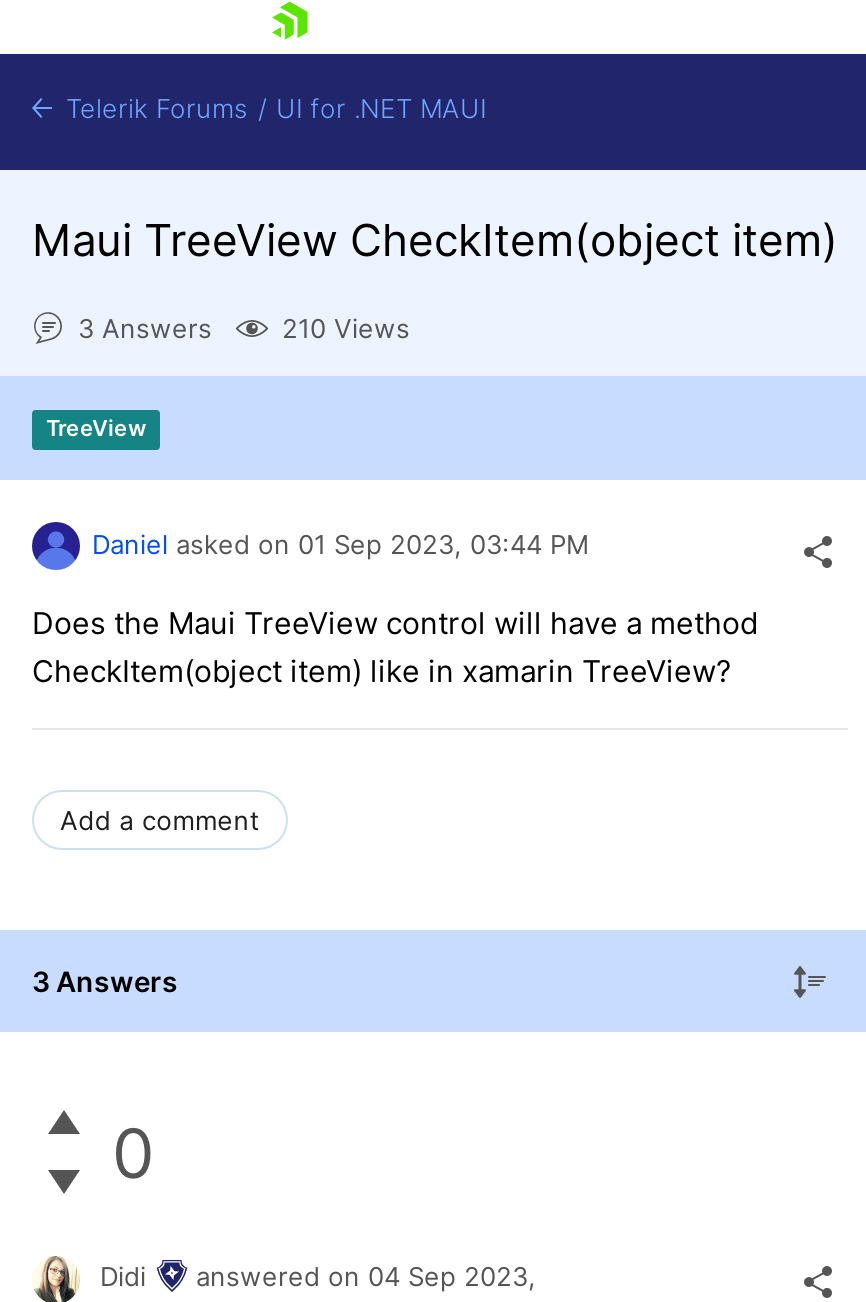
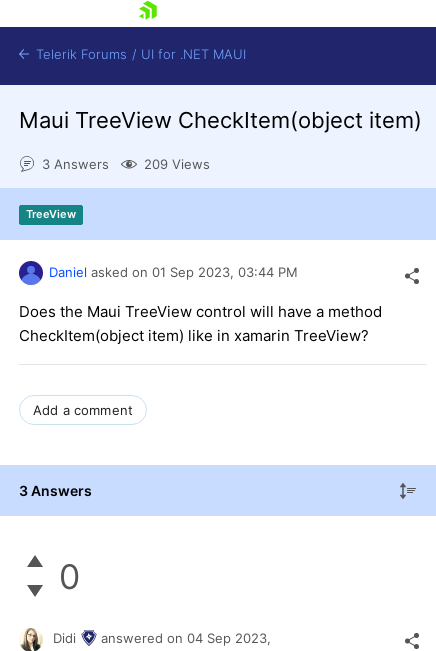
[282,313,410,345] 210 Views -> [144,156,210,172] 209 Views

